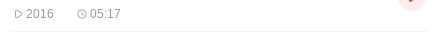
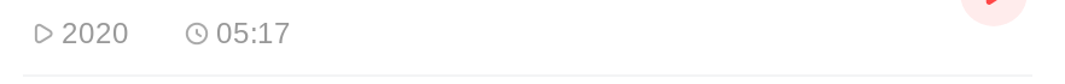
[26,7,54,21] 2016 -> [62,16,129,50] 2020

